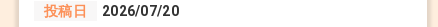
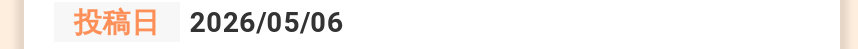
[44,3,179,19] 投稿日 2026/07/20 -> [74,6,344,38] 投稿日 2026/05/06

